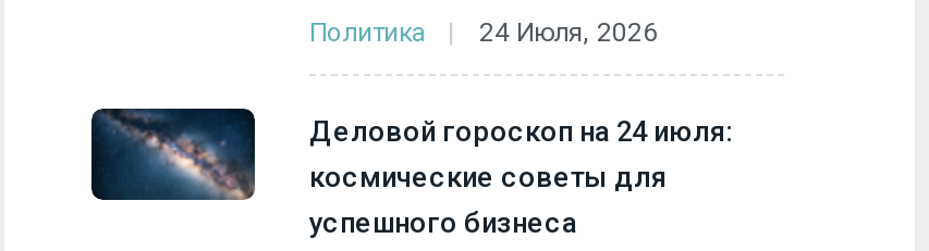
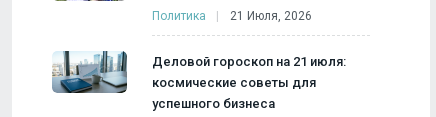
[309,17,658,47] Политика 24 Июля, 2026 -> [152,9,312,23] Политика 21 Июля, 2026
[89,106,732,200] [image] | Деловой гороскоп на 24 июля: -> [52,50,346,94] [image] | Деловой гороскоп на 21 июля:

